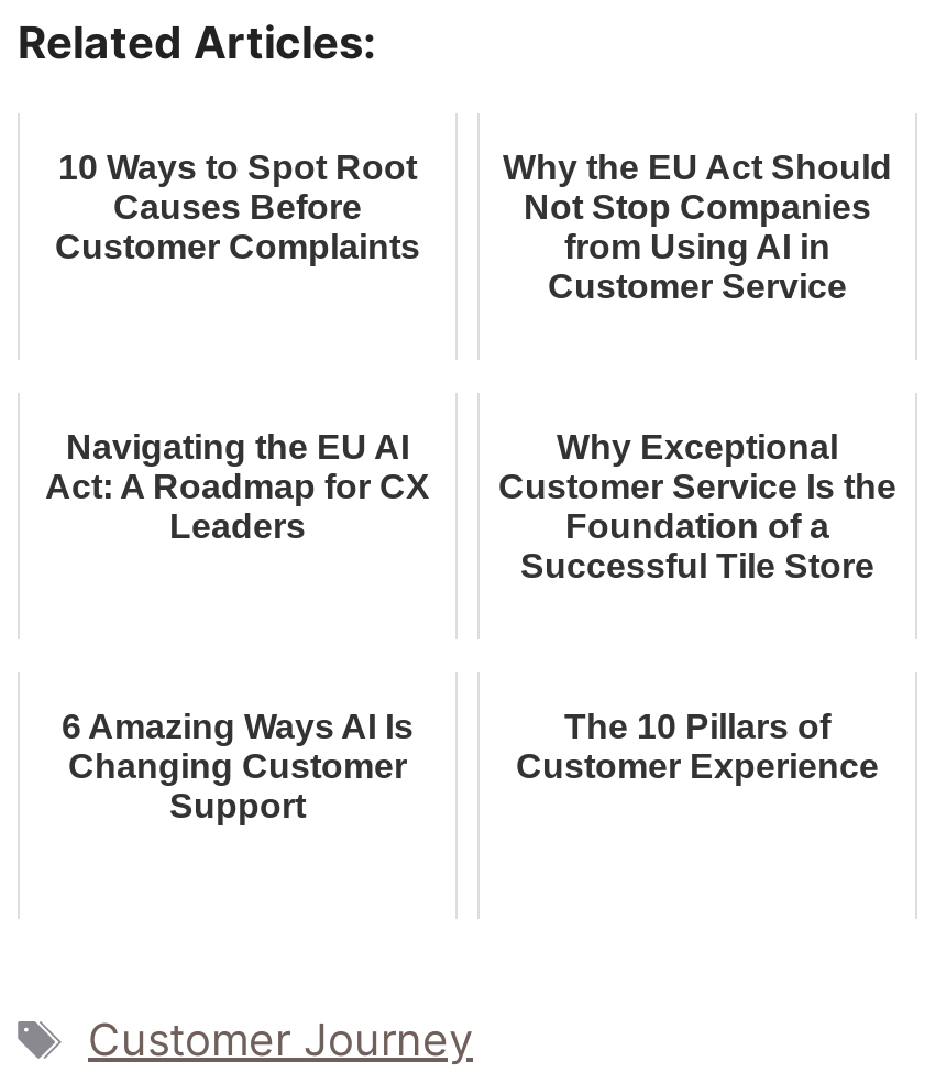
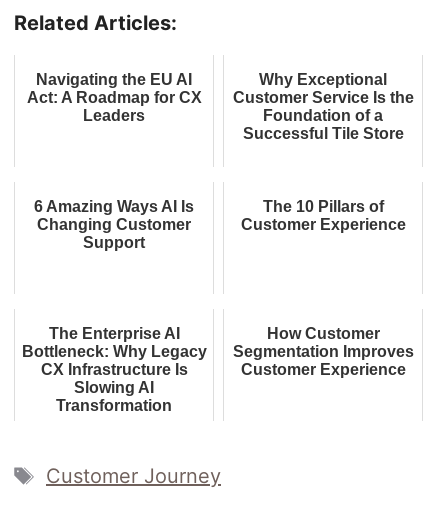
[55,149,420,266] 10 Ways to Spot Root | Causes Before | Customer Complaints -> none
[503,149,892,305] Why the EU Act Should | Not Stop Companies | from Using AI in | Customer Service -> none
moved [45,429,897,825] -> [26,71,413,251]: Navigating the EU AI | Act: A Roadmap for CX | Leaders | ... | The 10 Pillars of | Customer Experience
none -> [21,325,206,414] The Enterprise AI | Bottleneck: Why Legacy | CX Infrastructure Is | Slowing AI | Transformation
none -> [232,325,413,378] How Customer | Segmentation Improves | Customer Experience

